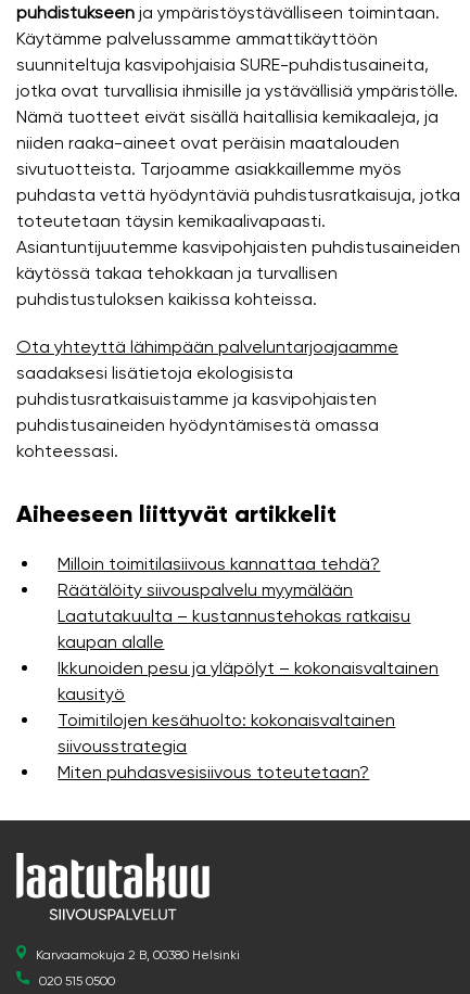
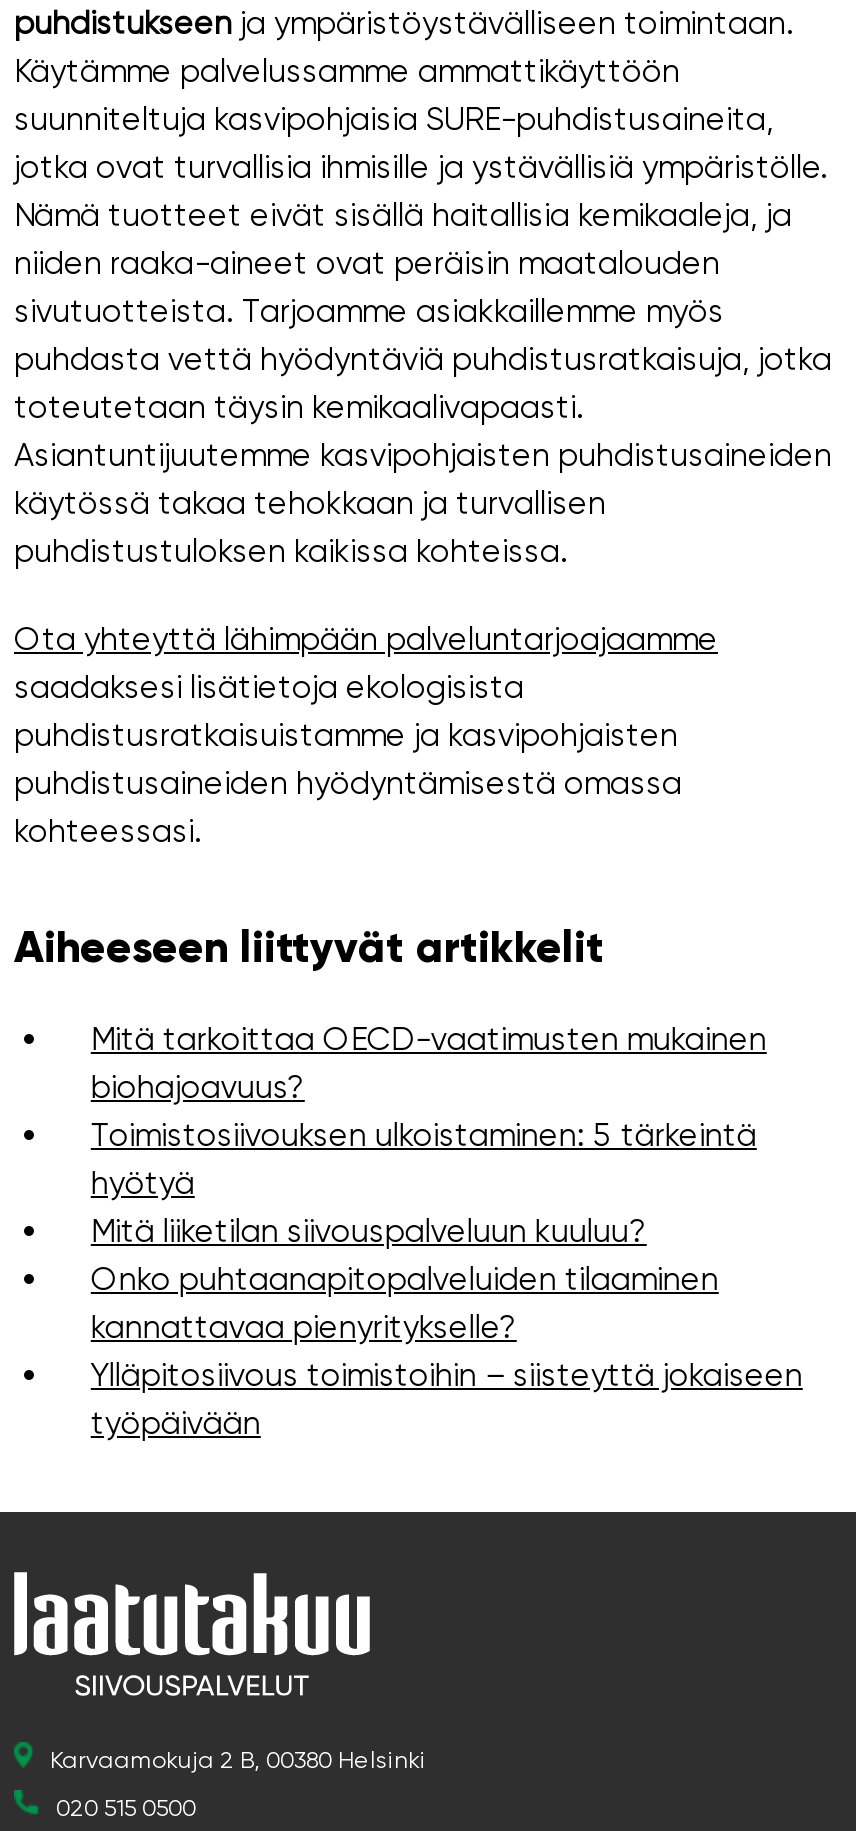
[58,553,439,782] Milloin toimitilasiivous kannattaa tehdä? | Räätälöity siivouspalvelu myymälään | Laatutakuulta – kustannustehokas ratkaisu | kaupan alalle | Ikkunoiden pesu ja yläpölyt – kokonaisvaltainen | kausityö | Toimitilojen kesähuolto: kokonaisvaltainen | siivousstrategia | Miten puhdasvesisiivous toteutetaan? -> [91,1019,803,1441] Mitä tarkoittaa OECD-vaatimusten mukainen | biohajoavuus? | Toimistosiivouksen ulkoistaminen: 5 tärkeintä | hyötyä | Mitä liiketilan siivouspalveluun kuuluu? | Onko puhtaanapitopalveluiden tilaaminen | kannattavaa pienyritykselle? | Ylläpitosiivous toimistoihin – siisteyttä jokaiseen | työpäivään

